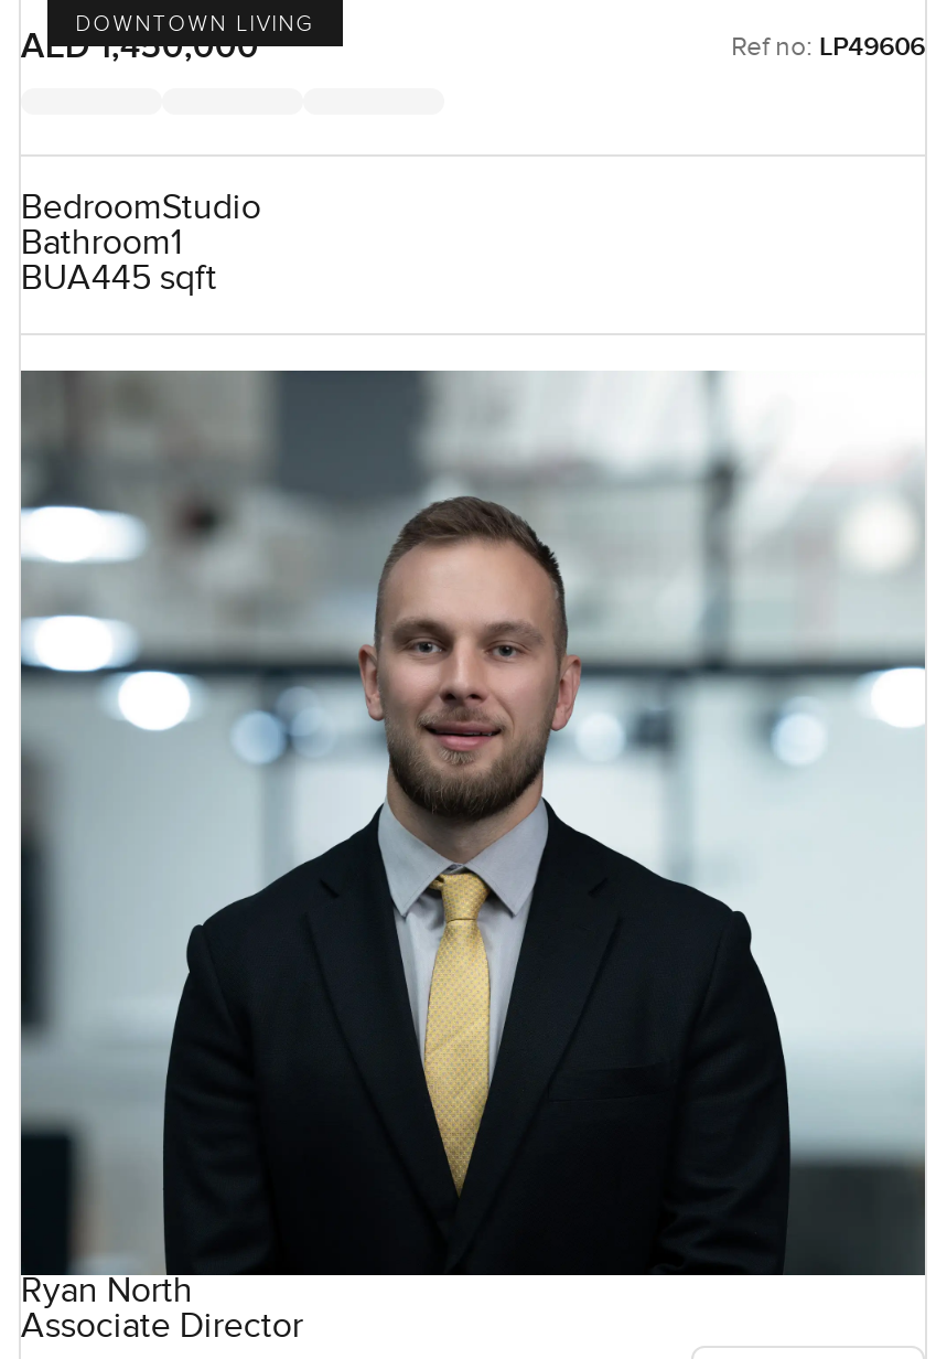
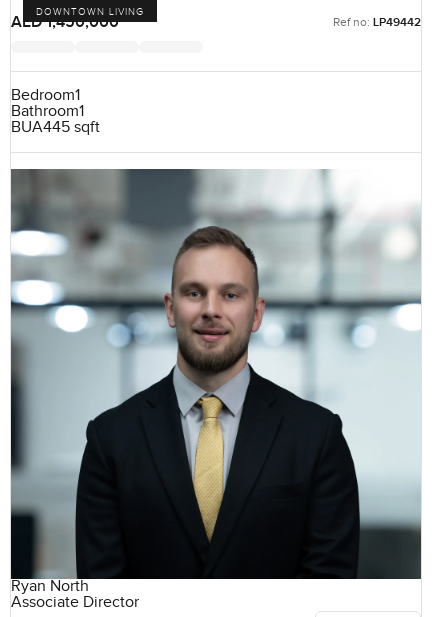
[731,32,925,65] Ref no: LP49606 -> [333,15,421,30] Ref no: LP49442
[21,188,261,230] BedroomStudio -> [11,86,80,105] Bedroom1

